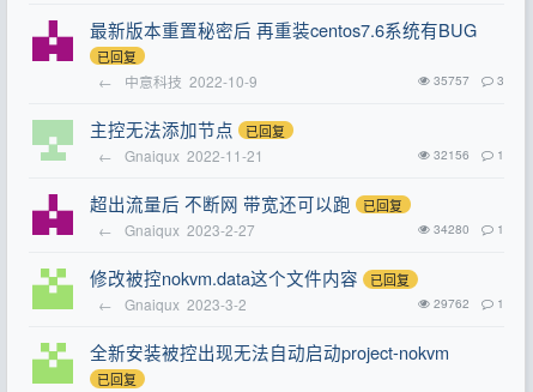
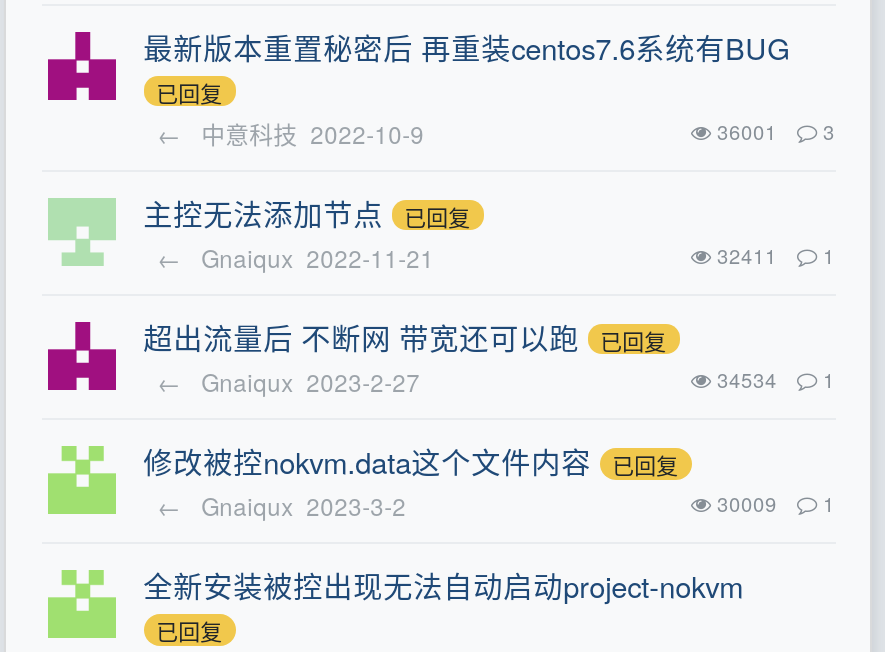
[429,71,504,89] 35757 3 -> [711,116,835,146] 36001 3
[429,145,504,163] 32156 1 -> [711,240,835,270] 32411 1
[429,220,504,238] 34280 1 -> [711,365,835,395] 34534 1
[429,294,504,312] 29762 1 -> [711,489,835,519] 30009 1

